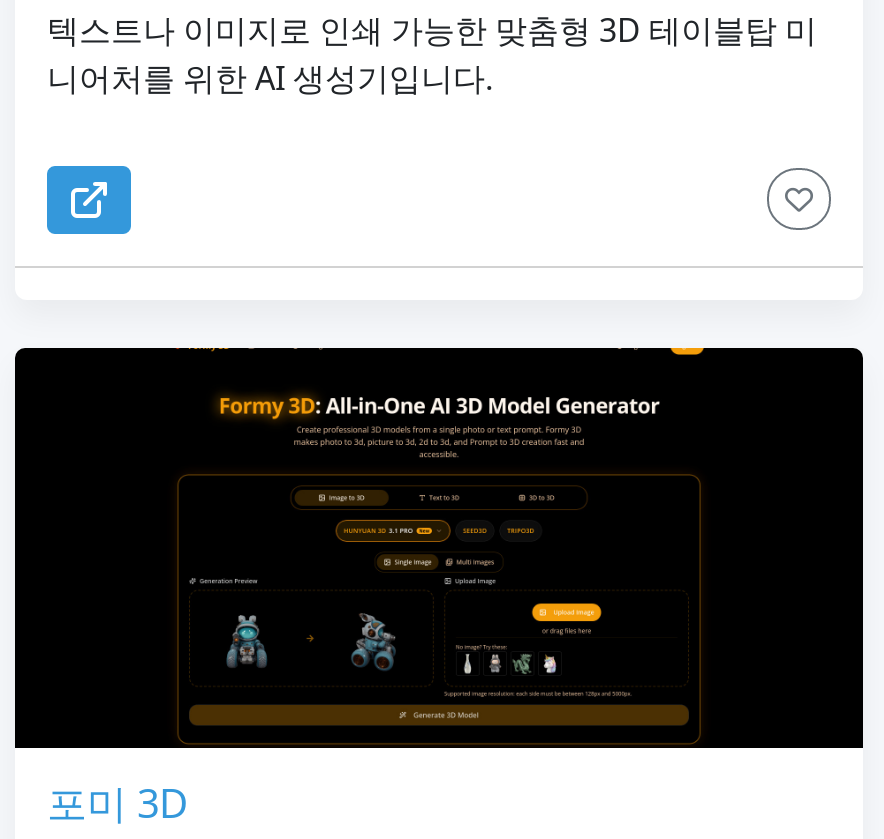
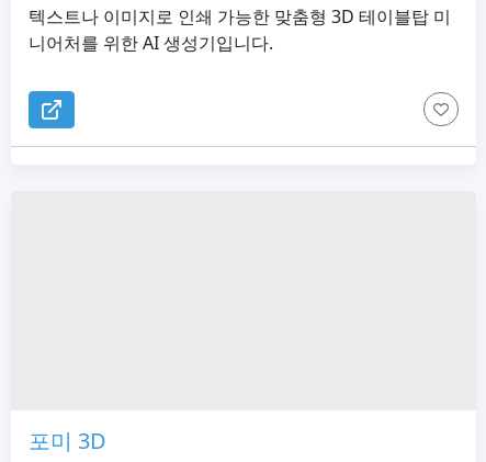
[13,346,865,750] [image] -> none

